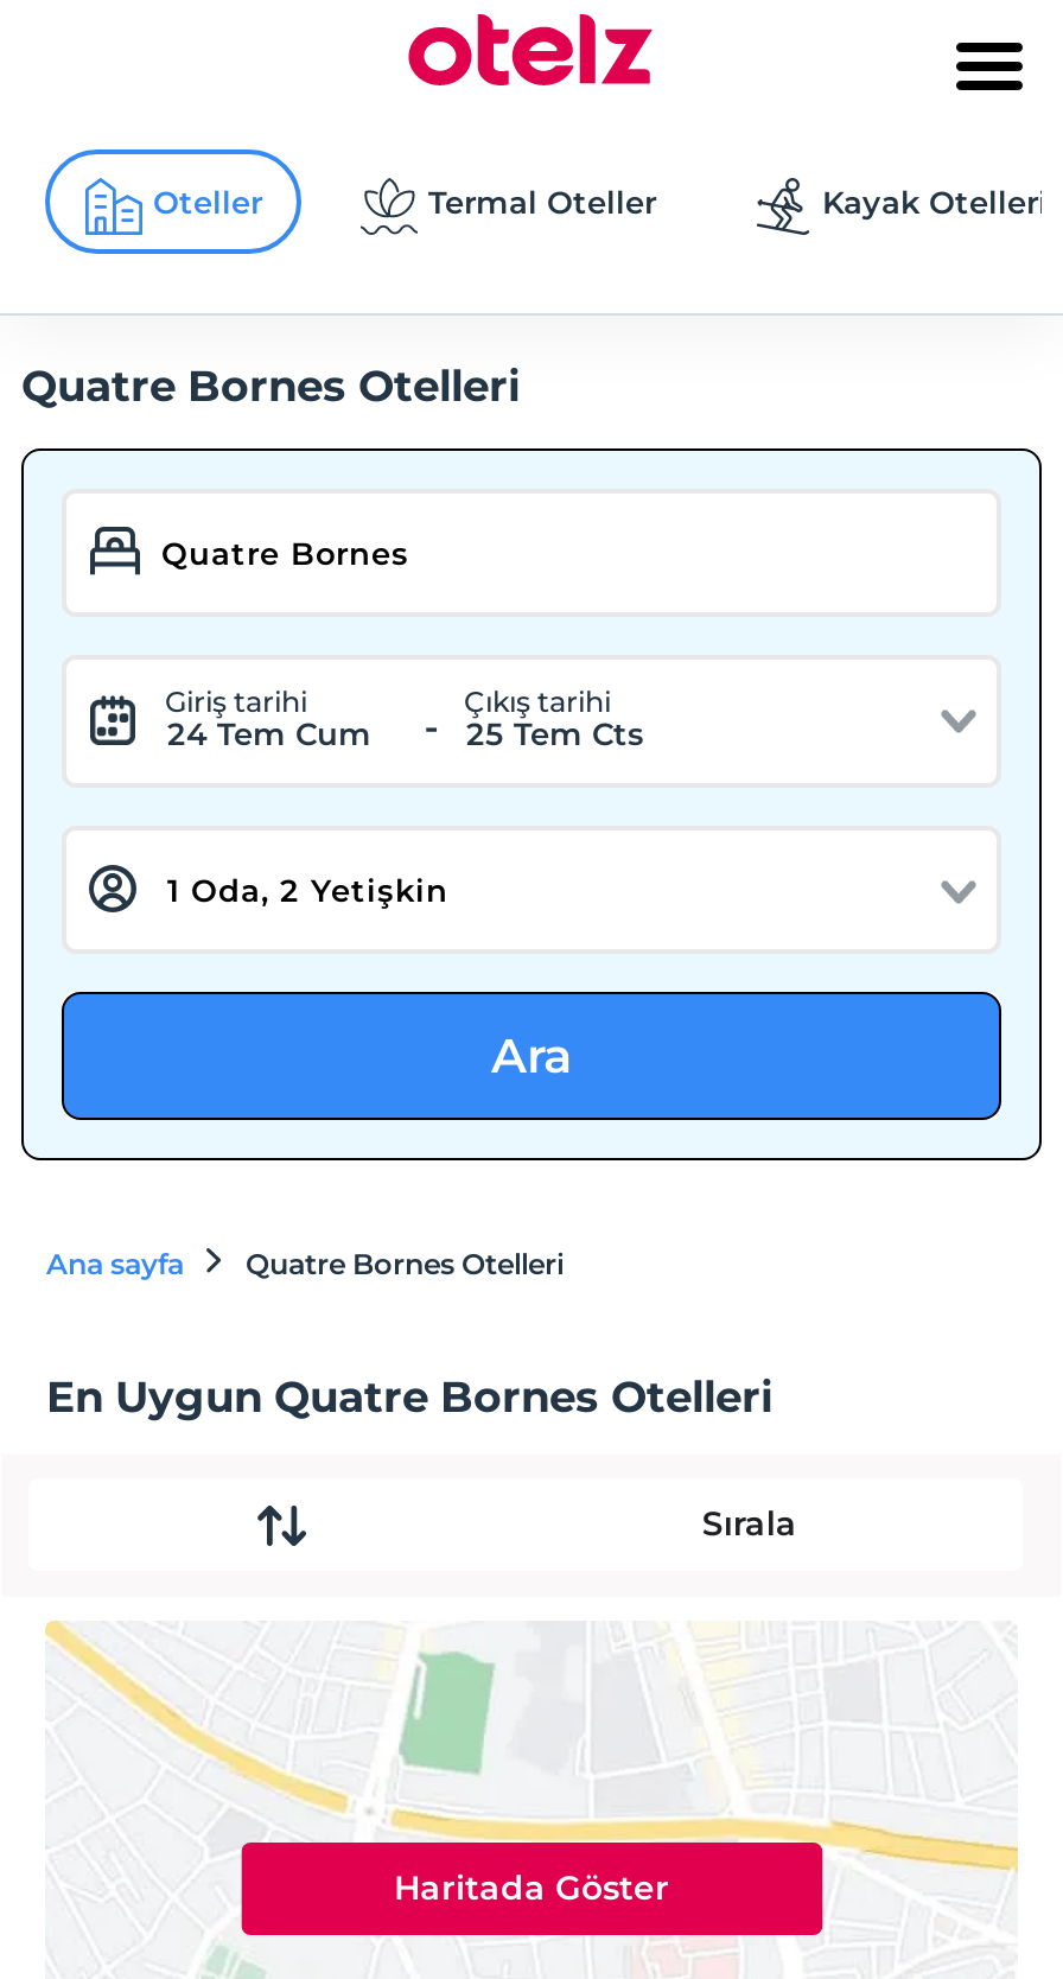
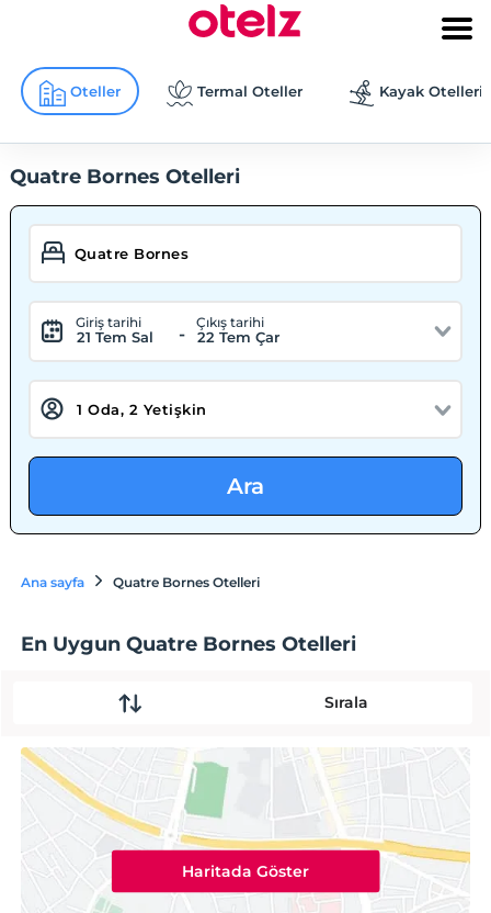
[167,714,371,752] 24 Tem Cum -> [77,328,154,346] 21 Tem Sal
[466,714,644,752] 25 Tem Cts -> [198,328,280,346] 22 Tem Çar

